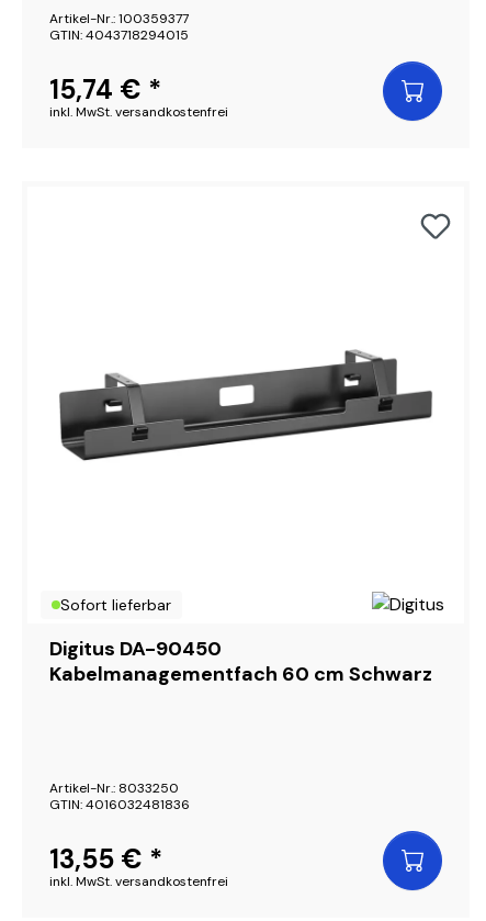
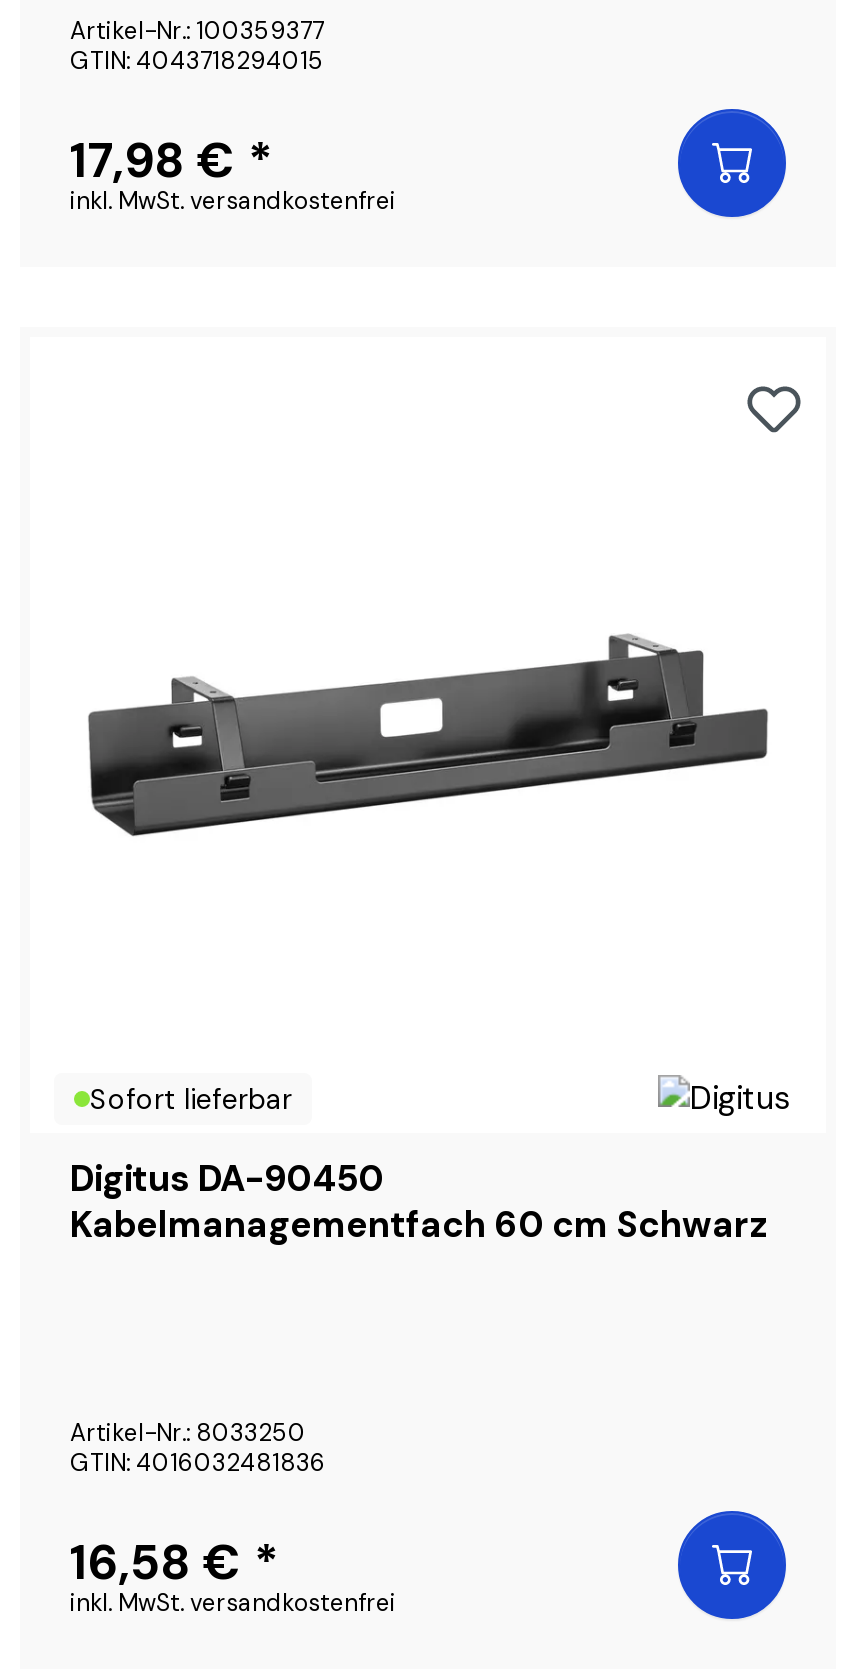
[49,72,161,106] 15,74 € * -> [70,130,272,192] 17,98 € *
[49,842,162,876] 13,55 € * -> [70,1531,278,1593] 16,58 € *

